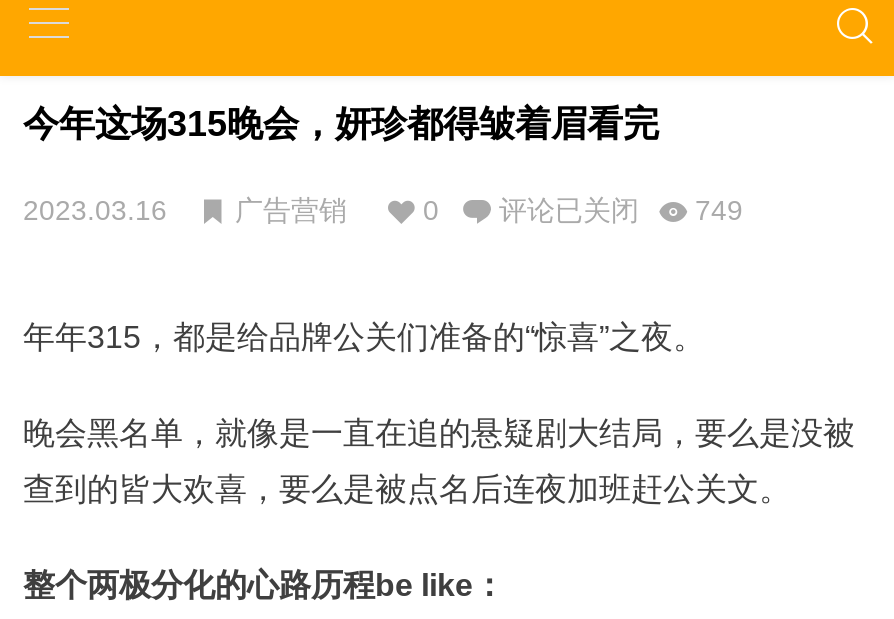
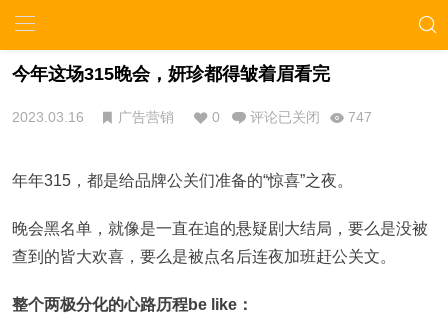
[423,194,751,226] 0 评论已关闭 749 -> [212,109,376,125] 0 评论已关闭 747

